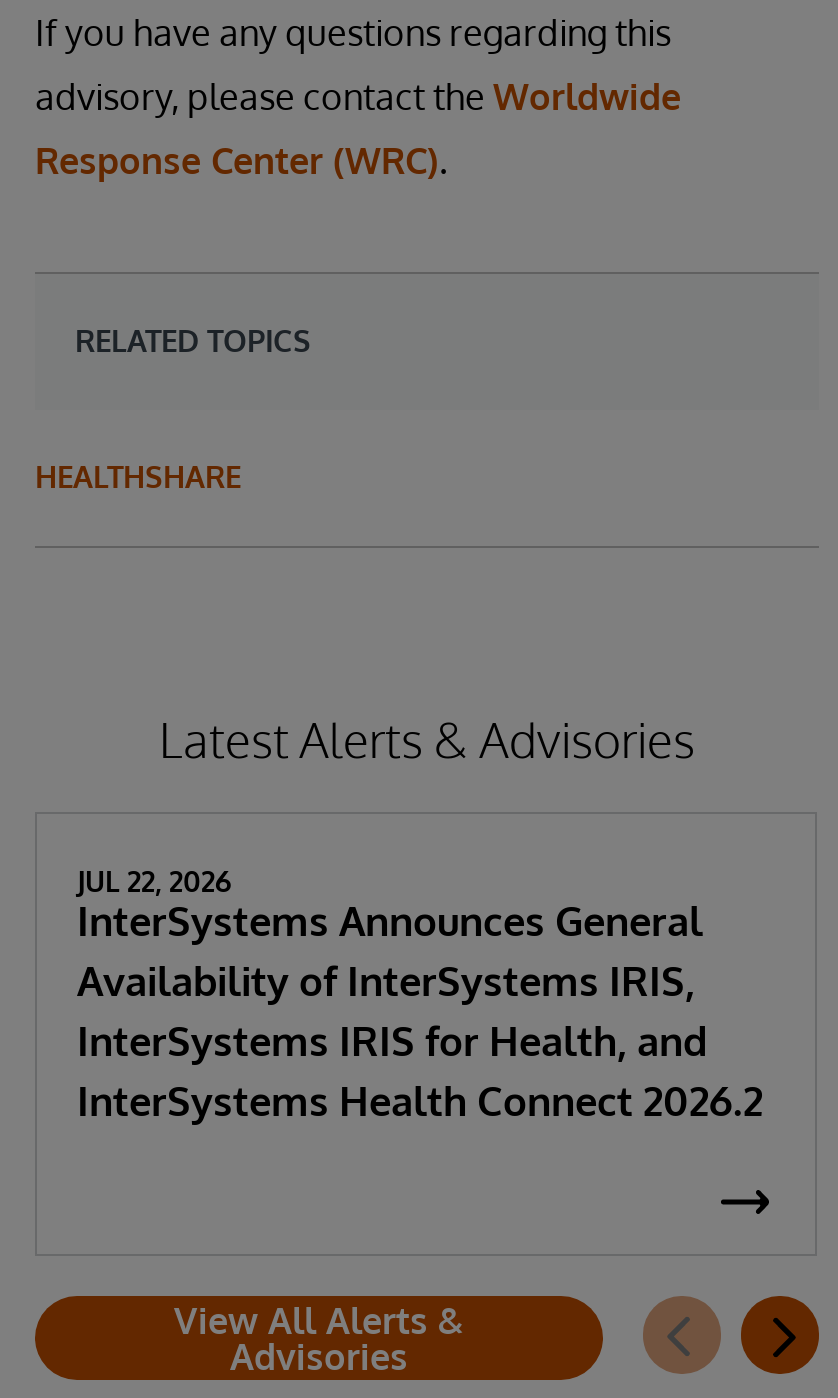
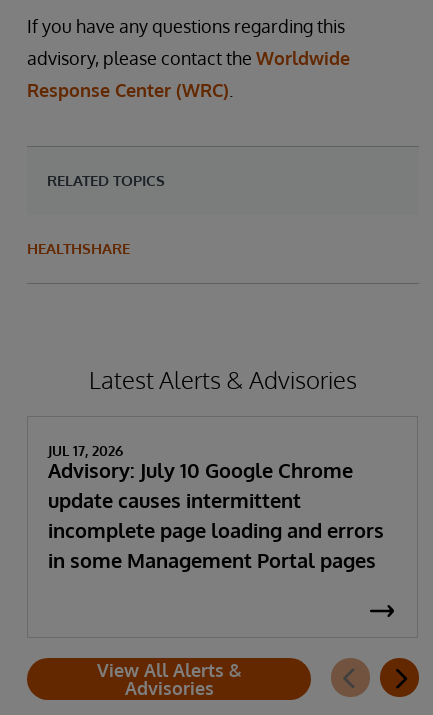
[77,864,763,1126] JUL 22, 2026 | InterSystems Announces General | Availability of InterSystems IRIS, | InterSystems IRIS for Health, and | InterSystems Health Connect 2026.2 -> [48,442,384,573] JUL 17, 2026 | Advisory: July 10 Google Chrome | update causes intermittent | incomplete page loading and errors | in some Management Portal pages

